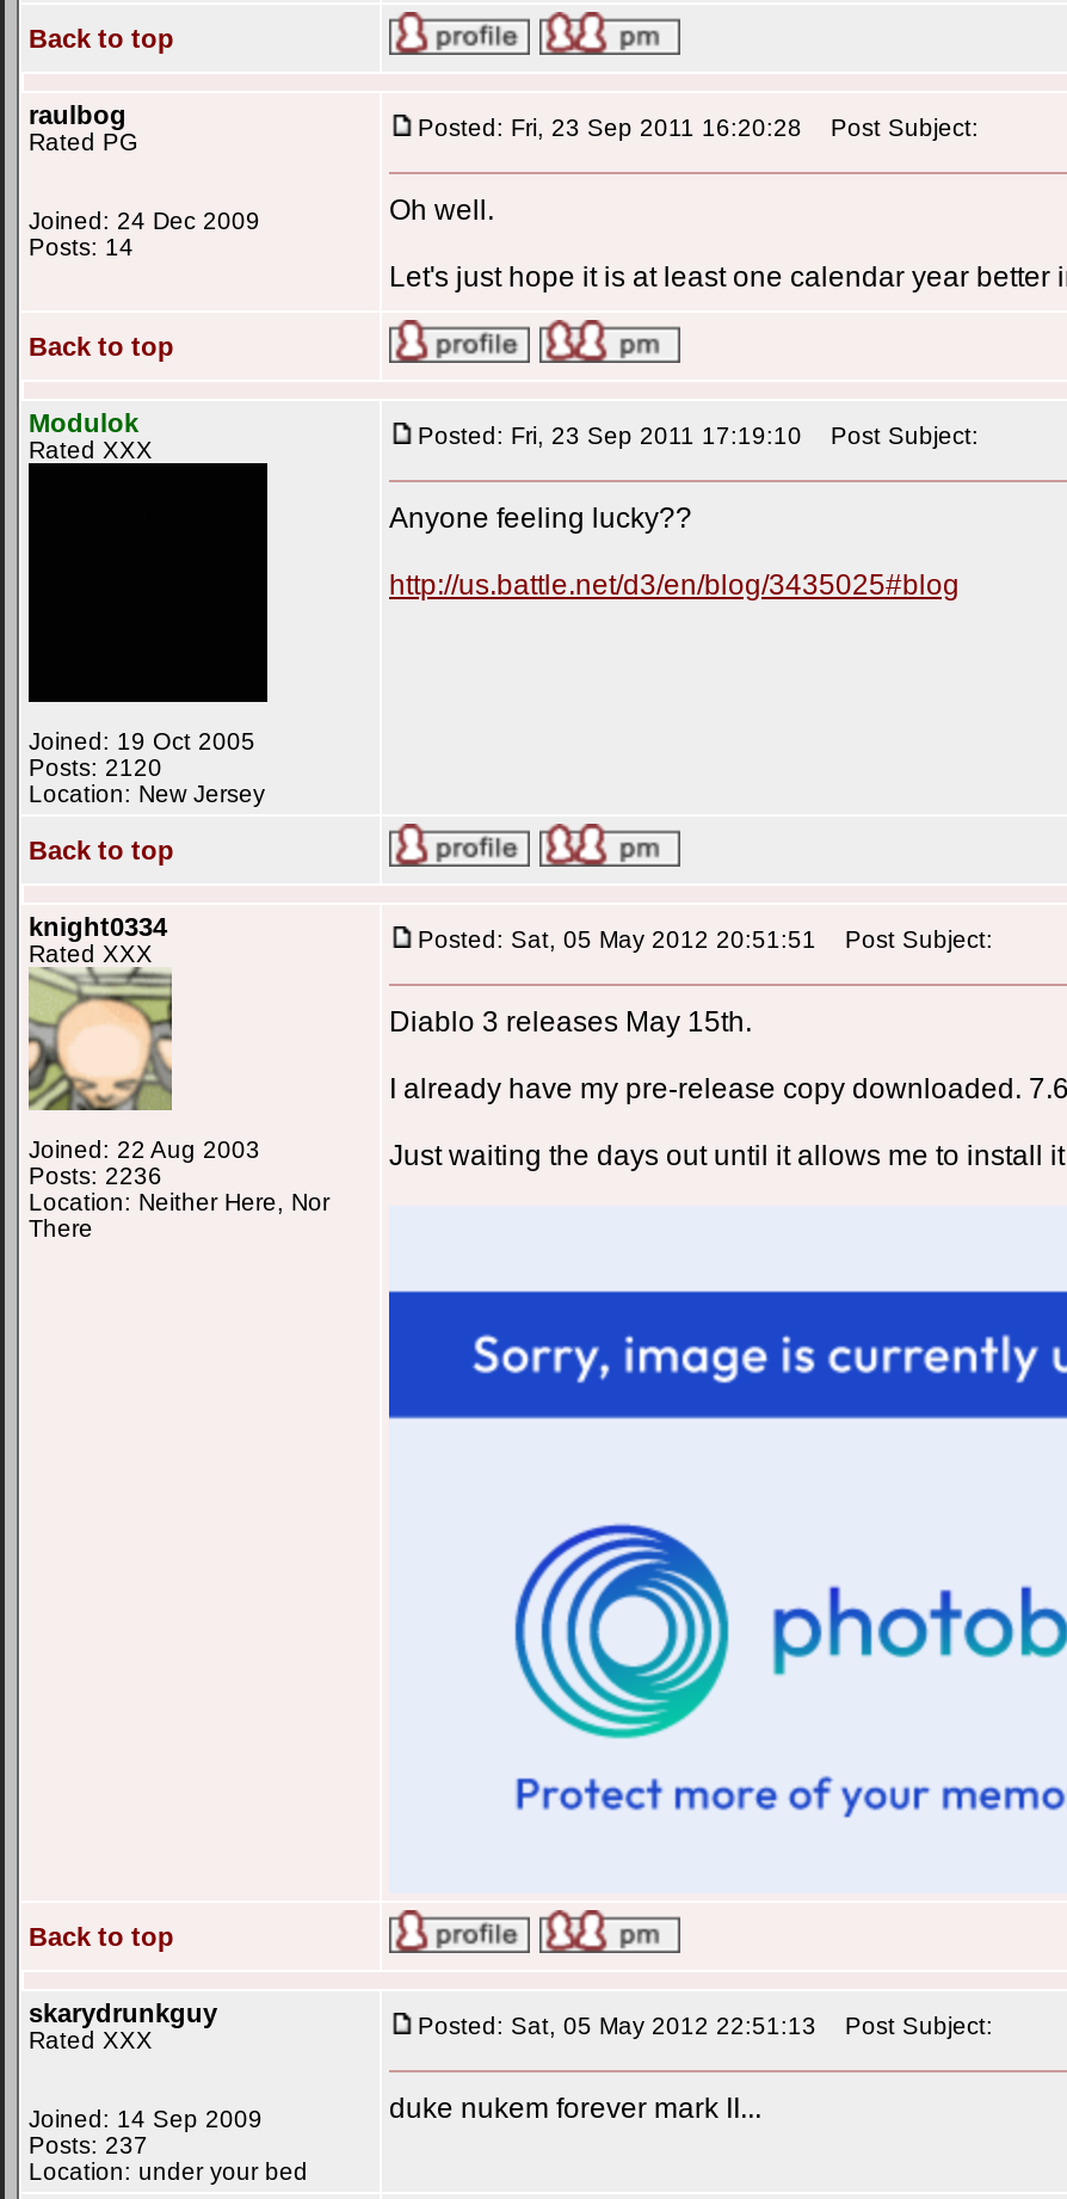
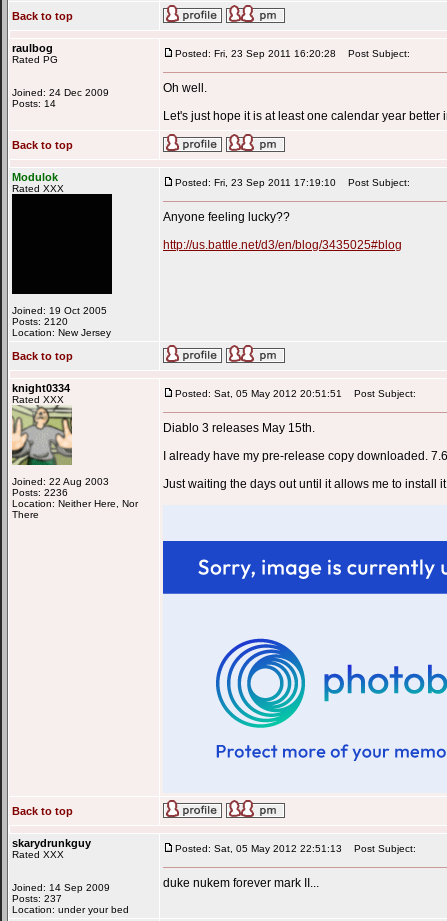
[26,977,172,1110] [image] -> [12,408,71,465] [image]

